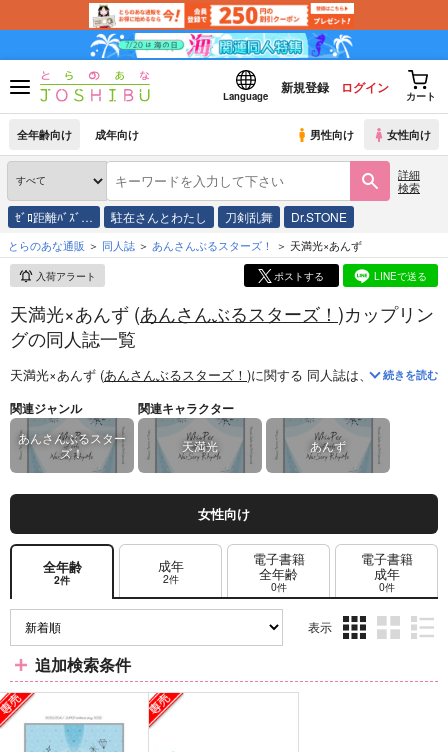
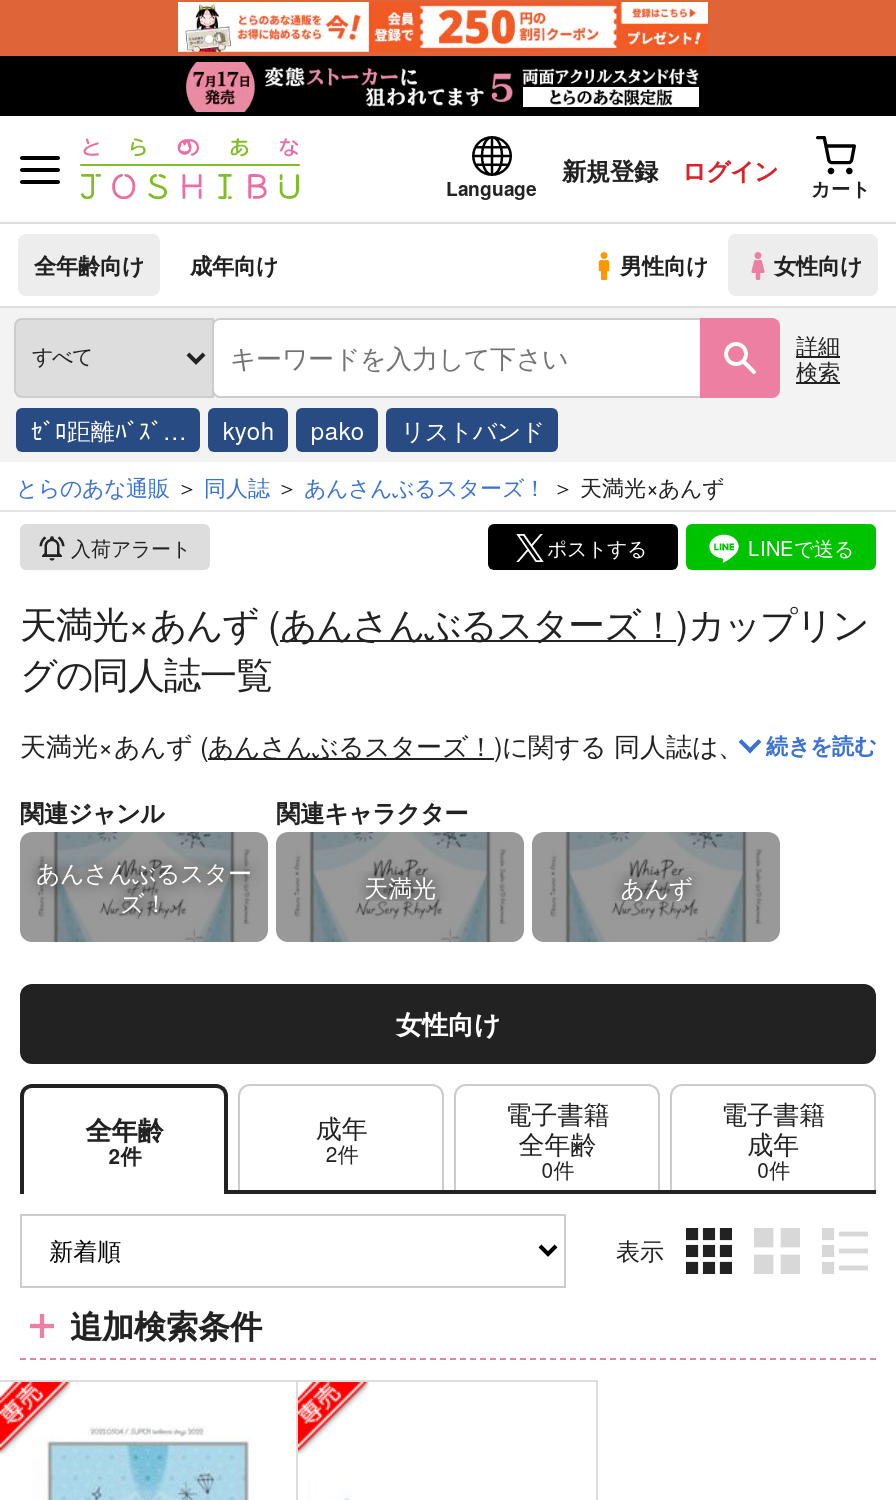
[3,29,445,61] [image] -> [6,54,890,118] [image]
[111,208,347,225] 駐在さんとわたし | 刀剣乱舞 | Dr.STONE -> [223,412,545,446] kyoh | pako | リストバンド

